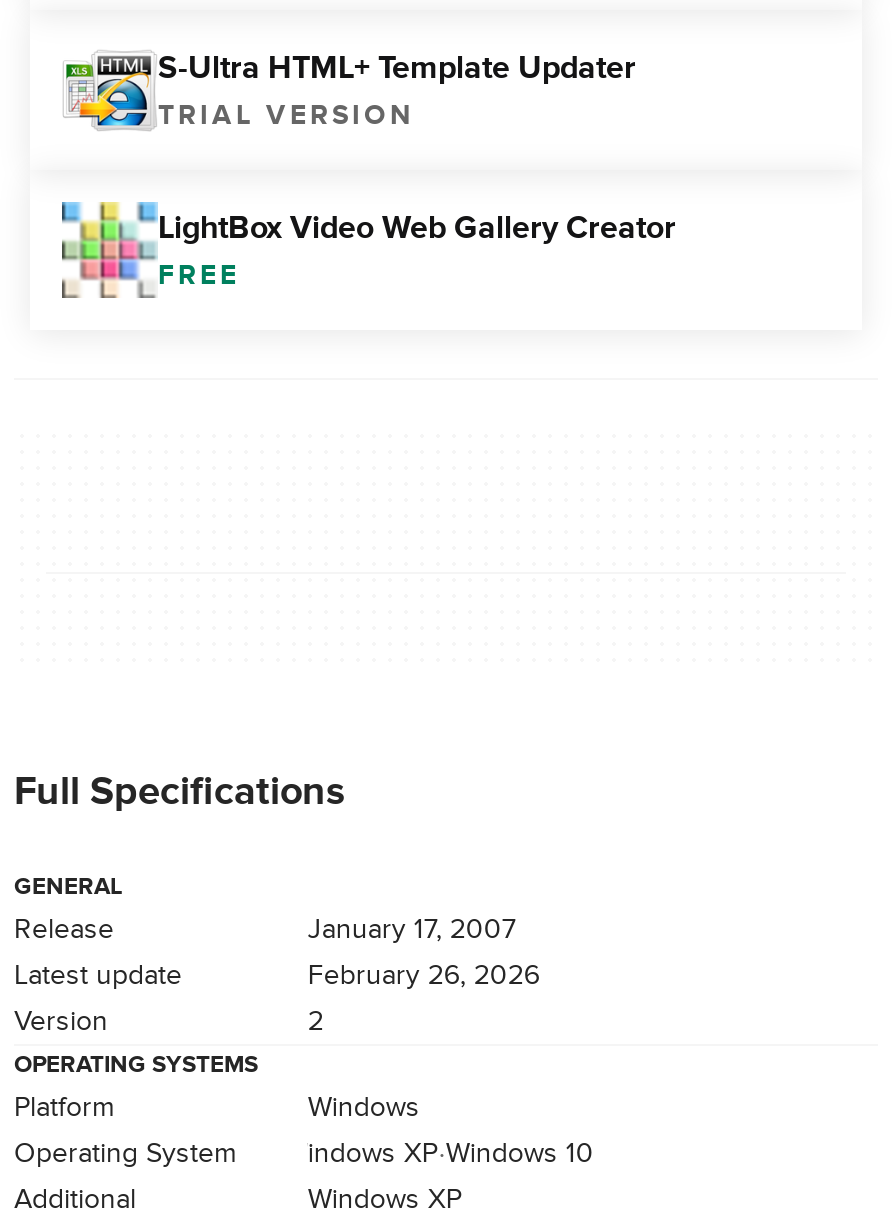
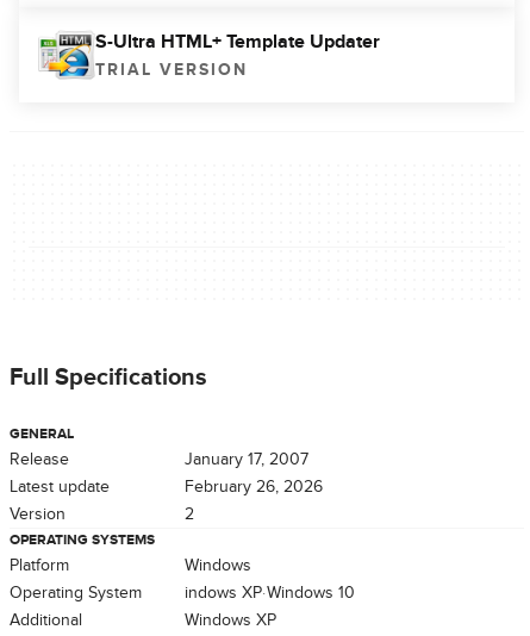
[60,200,676,300] [image] | LightBox Video Web Gallery Creator | FREE -> none

